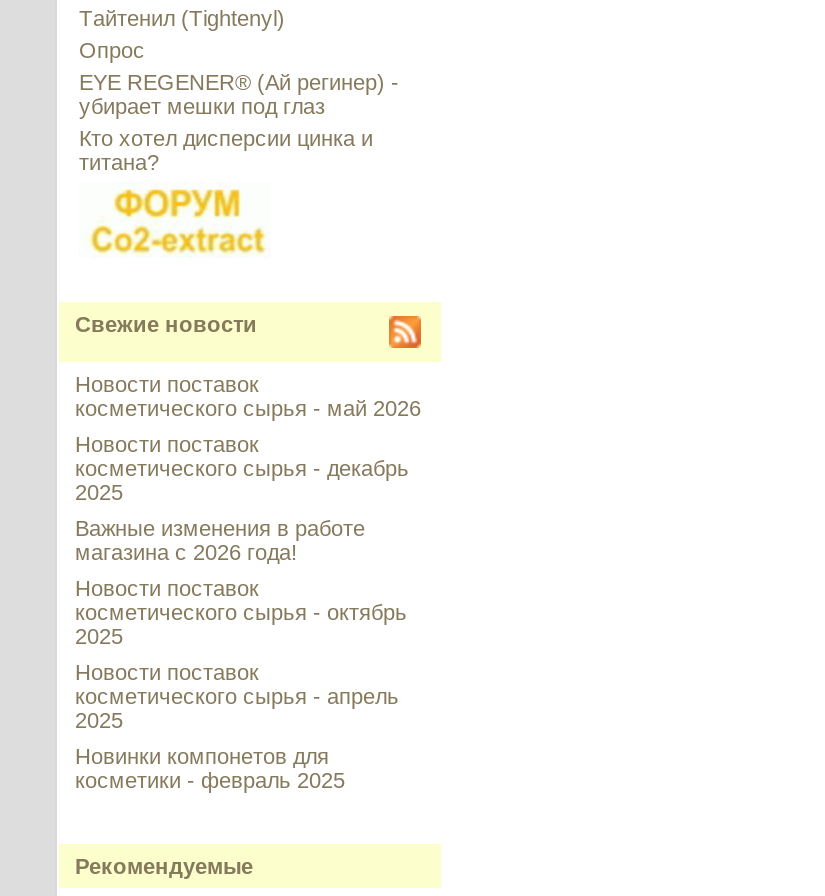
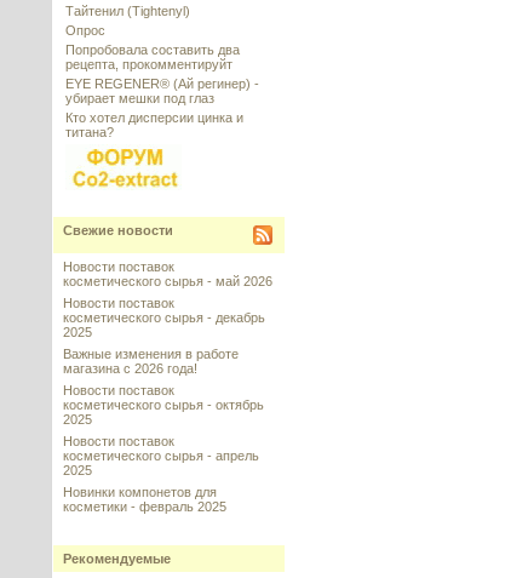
none -> [65,42,240,71] Попробовала составить два | рецепта, прокомментируйт

